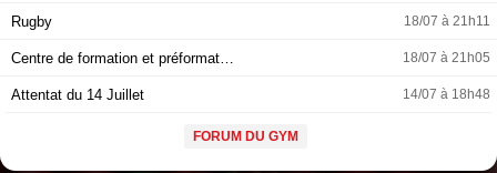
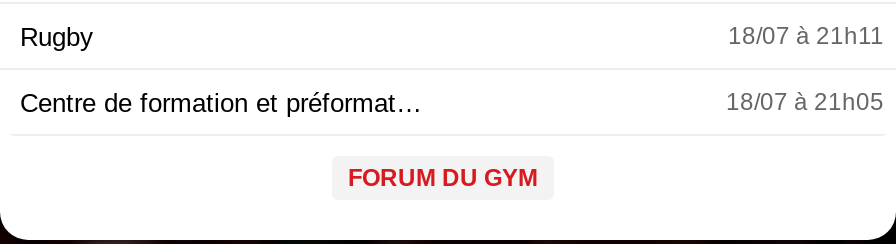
[11,86,490,103] Attentat du 14 Juillet | 14/07 à 18h48 -> none

